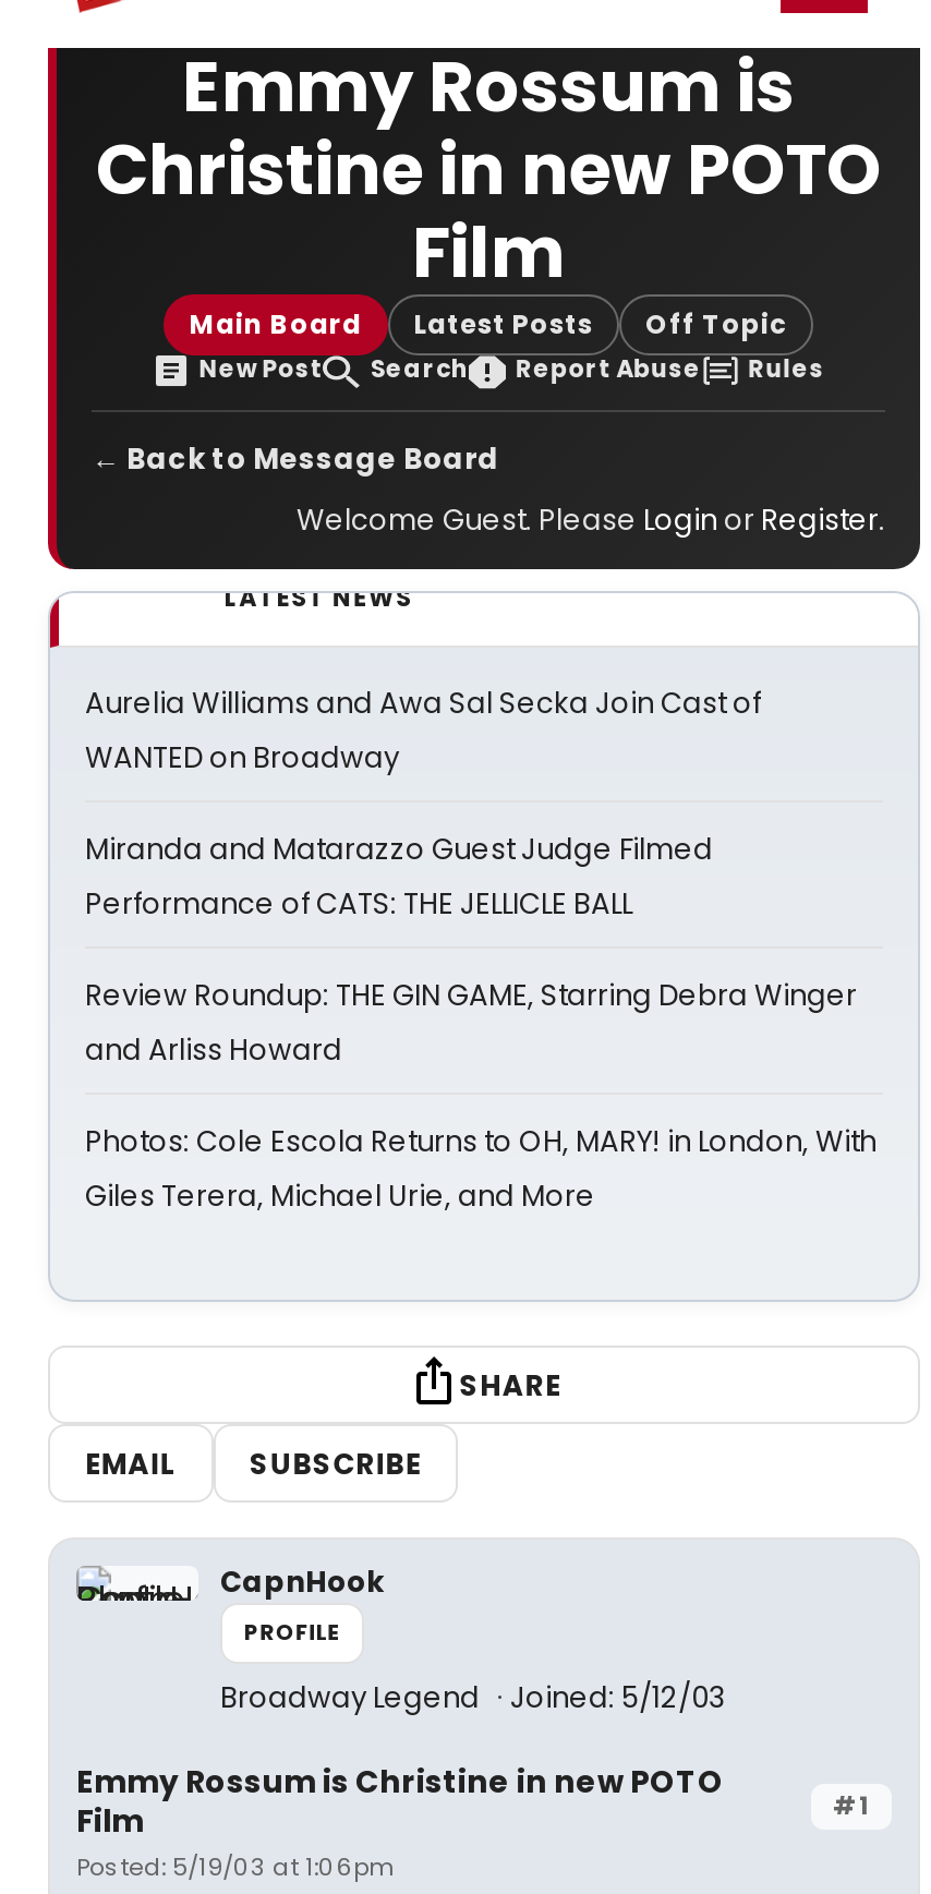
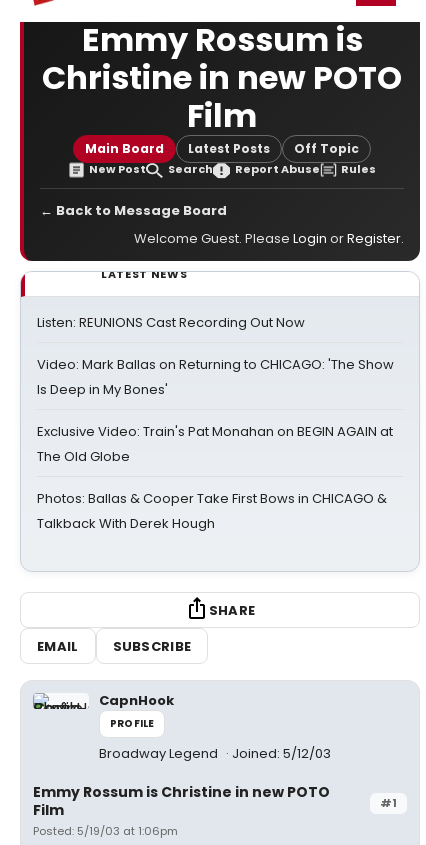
[85,683,761,779] Aurelia Williams and Awa Sal Secka Join Cast of | WANTED on Broadway -> [37,313,305,332] Listen: REUNIONS Cast Recording Out Now
[85,829,713,925] Miranda and Matarazzo Guest Judge Filmed | Performance of CATS: THE JELLICLE BALL -> [37,355,394,399] Video: Mark Ballas on Returning to CHICAGO: 'The Show | Is Deep in My Bones'
[85,975,857,1071] Review Roundup: THE GIN GAME, Starring Debra Winger | and Arliss Howard -> [37,422,393,466] Exclusive Video: Train's Pat Monahan on BEGIN AGAIN at | The Old Globe
[85,1121,876,1217] Photos: Cole Escola Returns to OH, MARY! in London, With | Giles Terera, Michael Urie, and More -> [37,489,387,533] Photos: Ballas & Cooper Take First Bows in CHICAGO & | Talkback With Derek Hough

